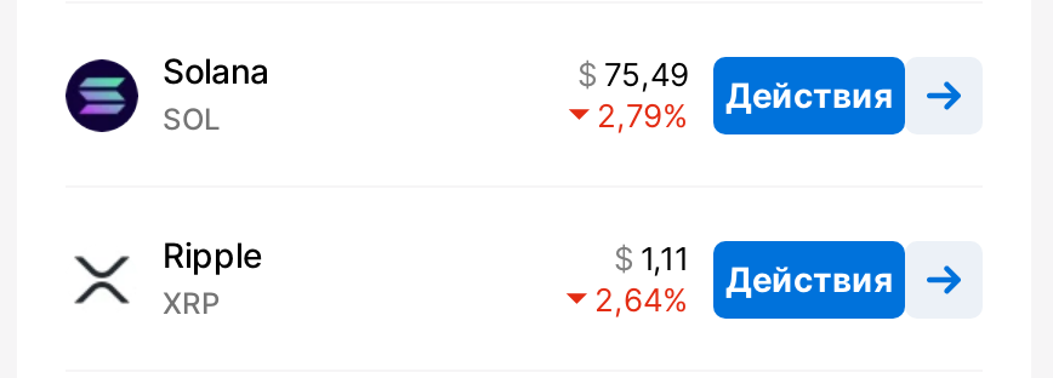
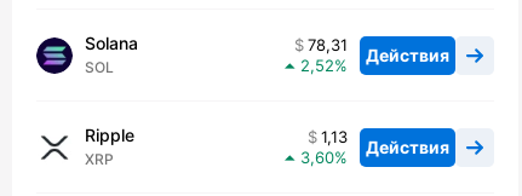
[604,55,893,115] 75,49 Действия -> [308,36,449,65] 78,31 Действия
[597,97,662,135] 2,79 -> [300,56,334,75] 2,52
[641,240,893,299] 1,11 Действия -> [321,128,449,157] 1,13 Действия
[594,281,662,320] 2,64 -> [300,148,334,167] 3,60

